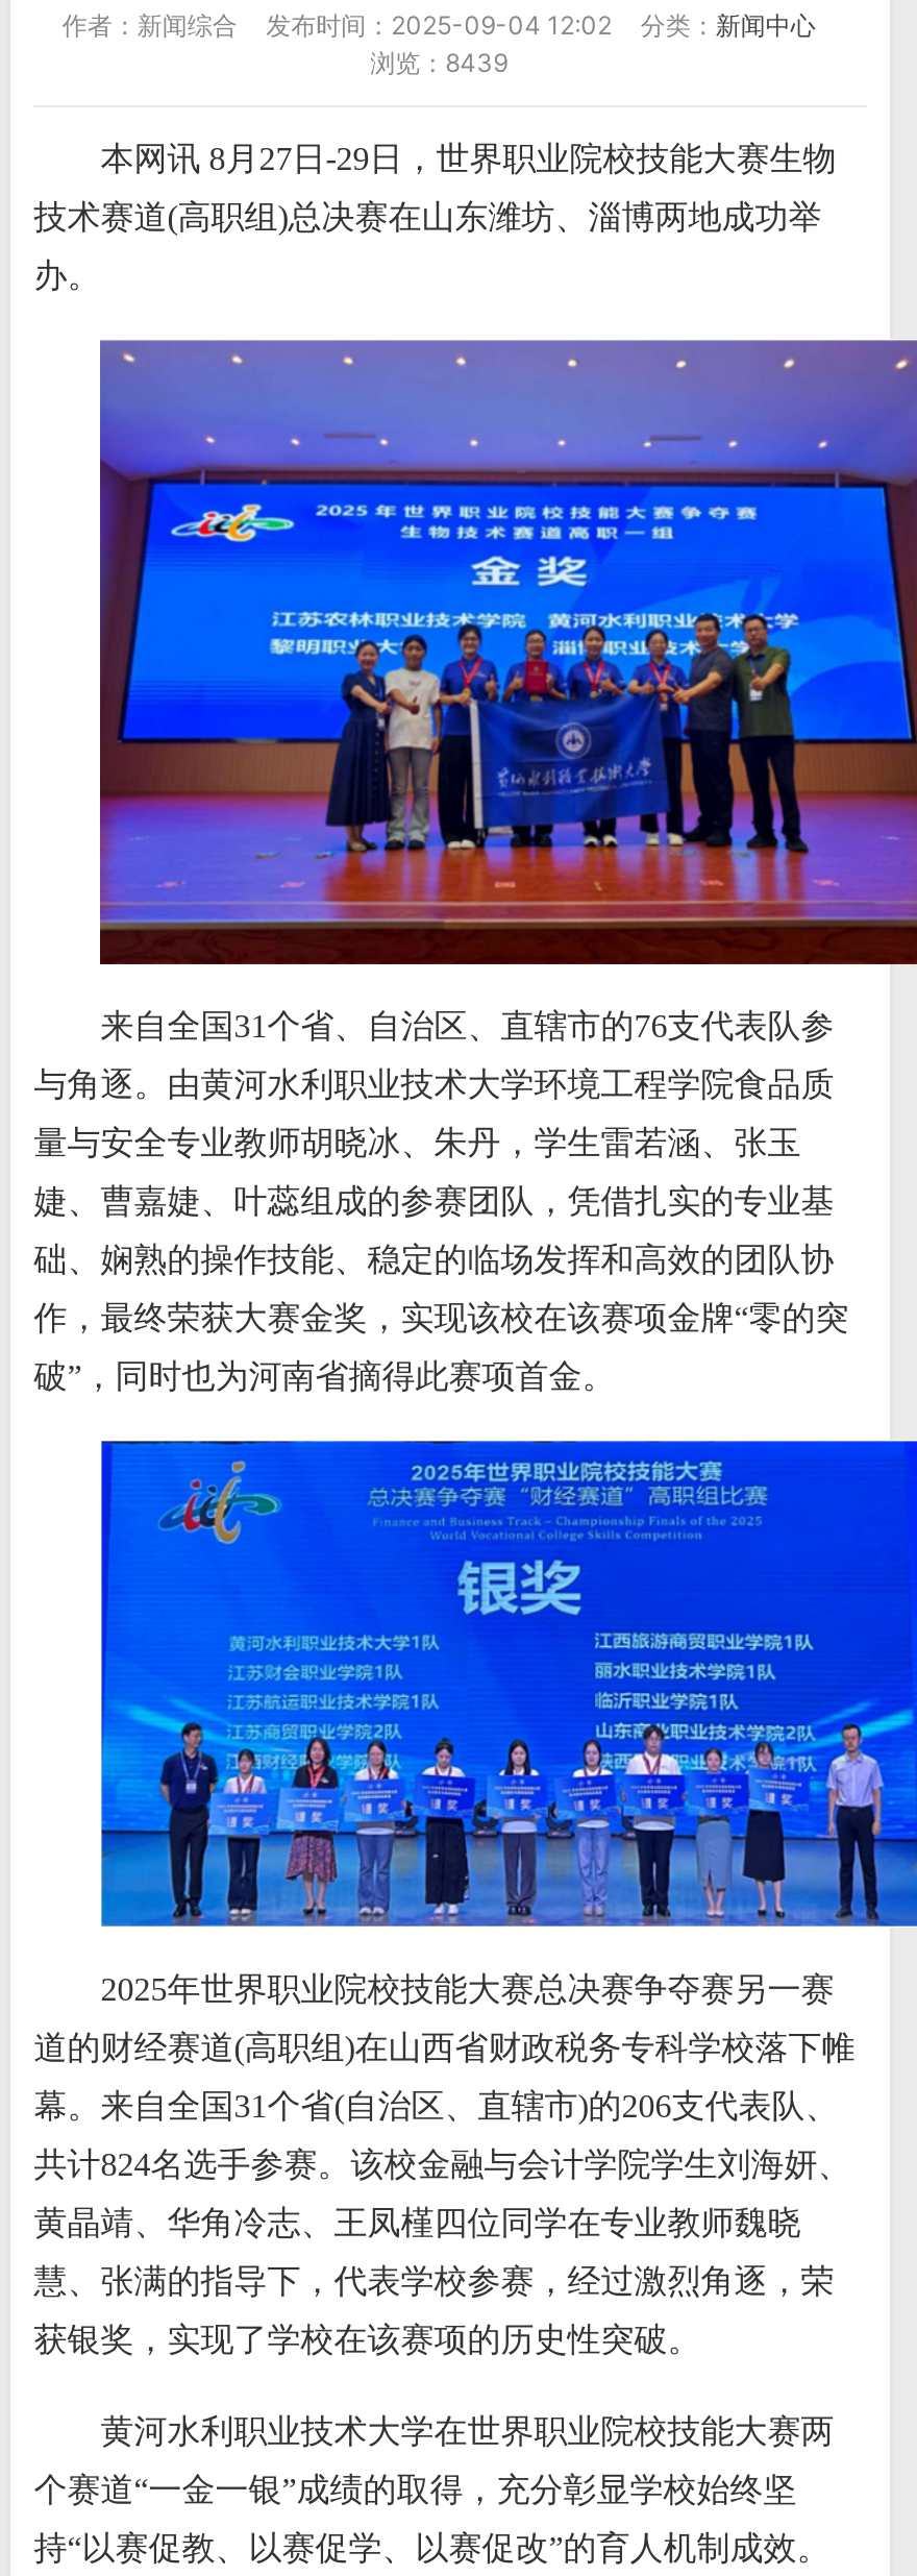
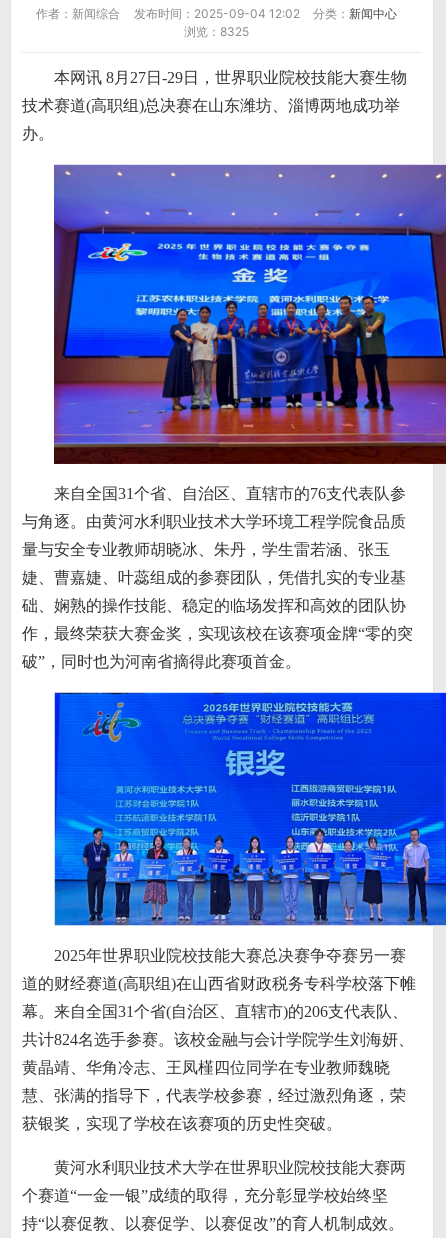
[370,48,508,79] 浏览：8439 -> [184,24,249,39] 浏览：8325

